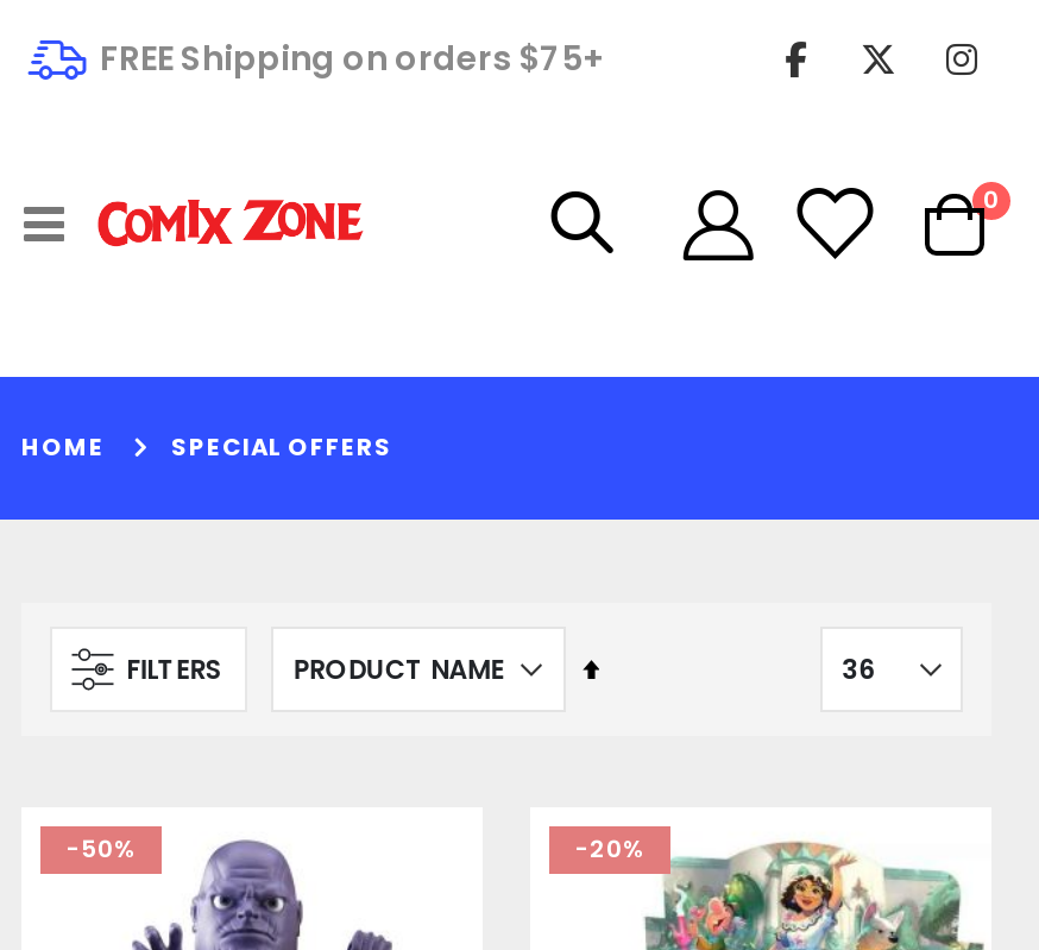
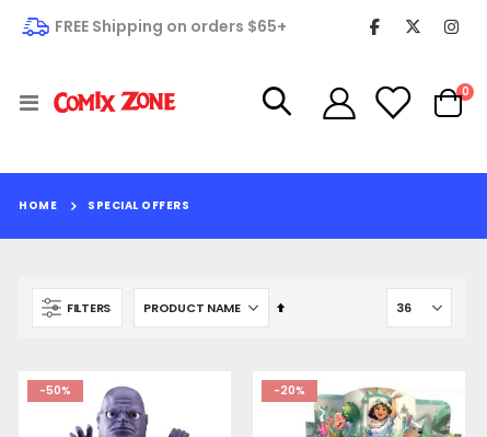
[100,33,604,81] FREE Shipping on orders $75+ -> [55,15,287,37] FREE Shipping on orders $65+

